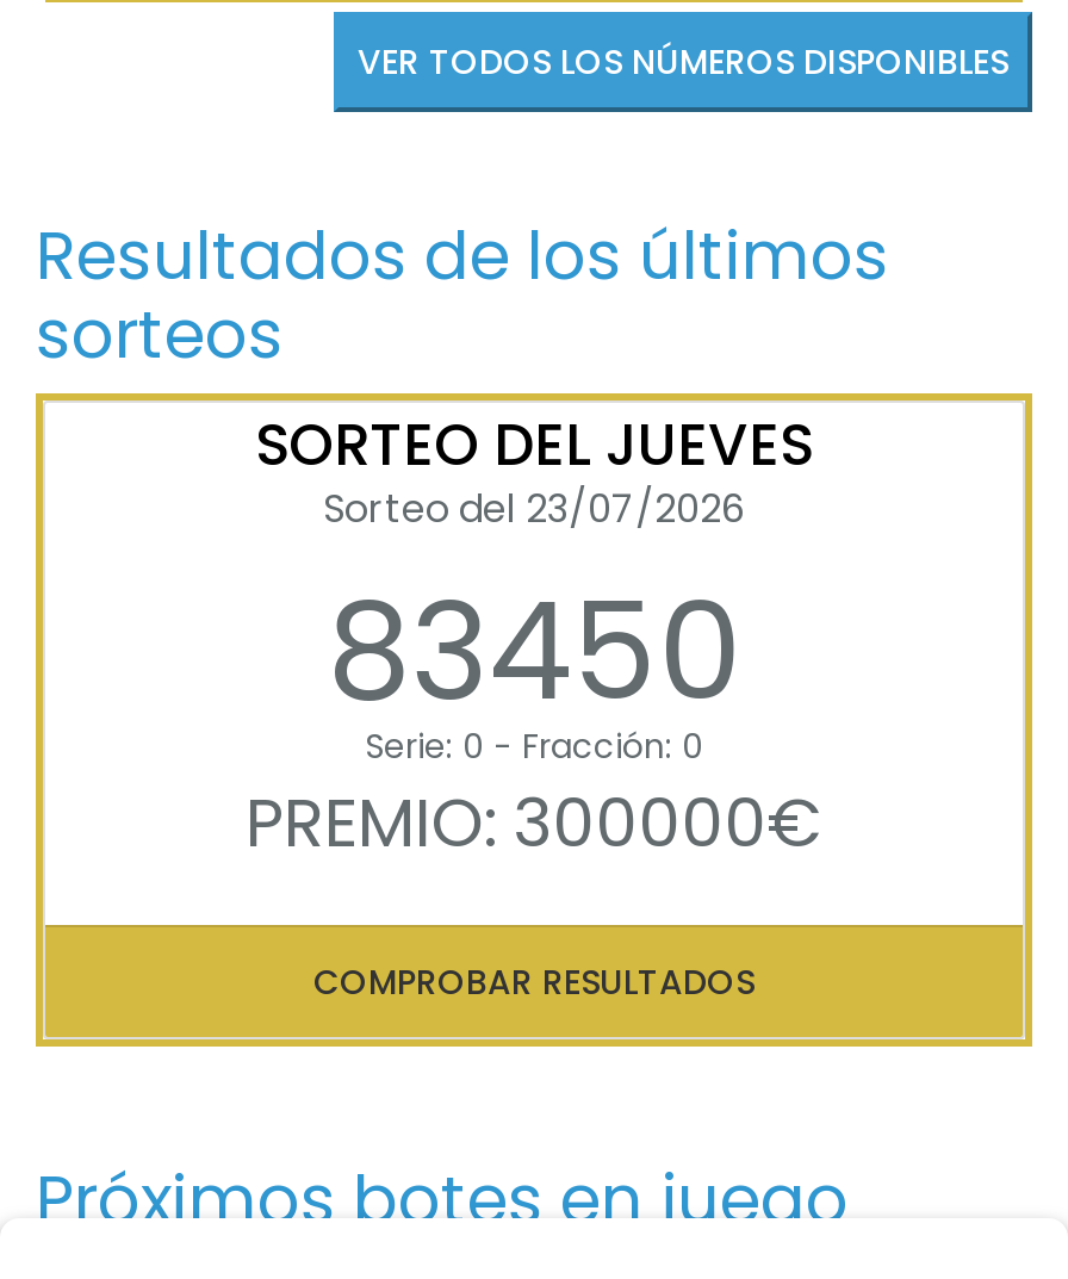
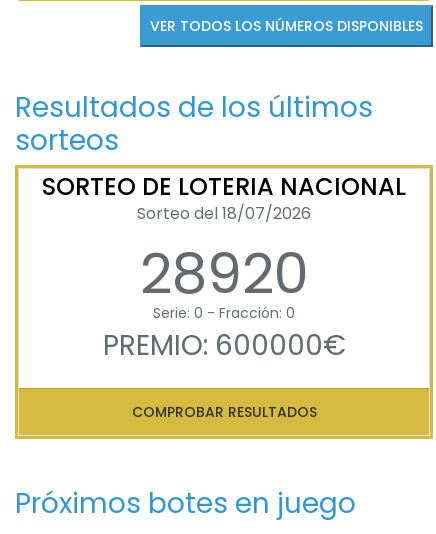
[255,405,813,746] SORTEO DEL JUEVES | Sorteo del 23/07/2026 | 83450 -> [42,170,406,313] SORTEO DE LOTERIA NACIONAL | Sorteo del 18/07/2026 | 28920
[246,777,822,870] PREMIO: 300000€ -> [102,326,345,365] PREMIO: 600000€

